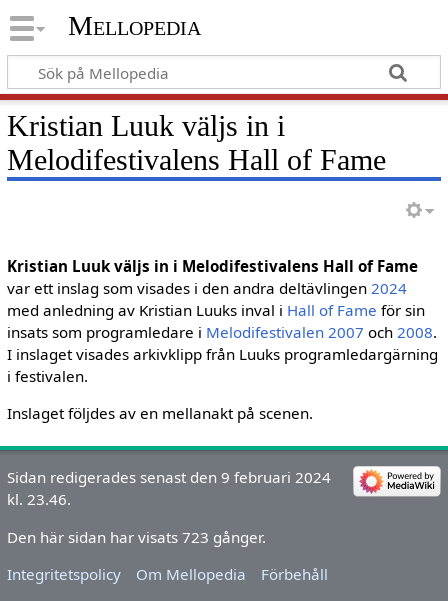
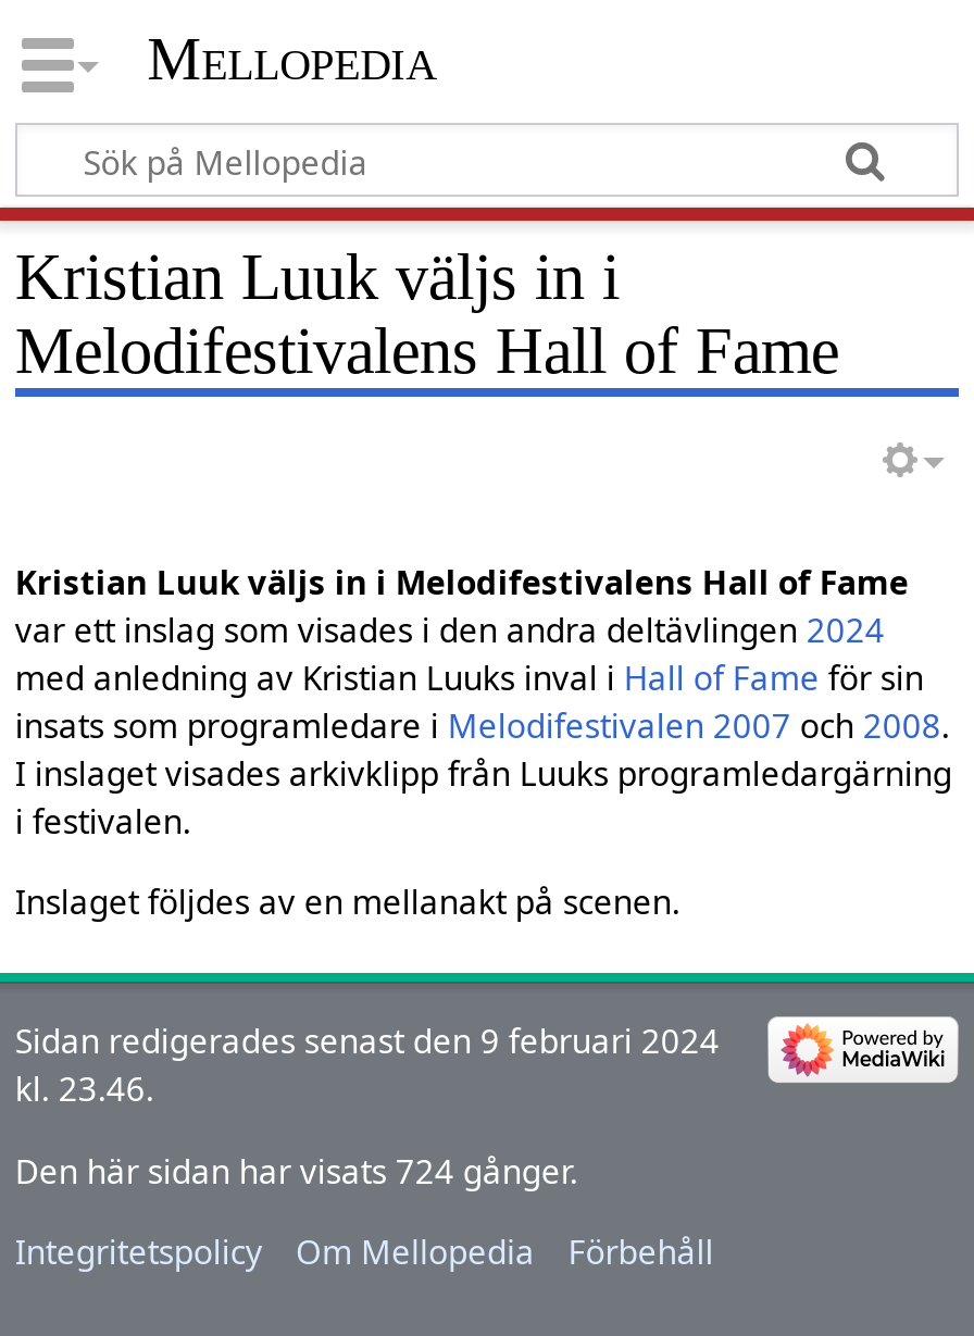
[7,527,266,547] Den här sidan har visats 723 gånger. -> [15,1148,578,1192] Den här sidan har visats 724 gånger.

